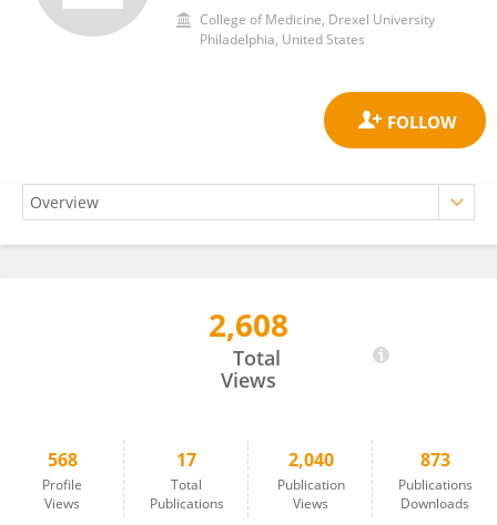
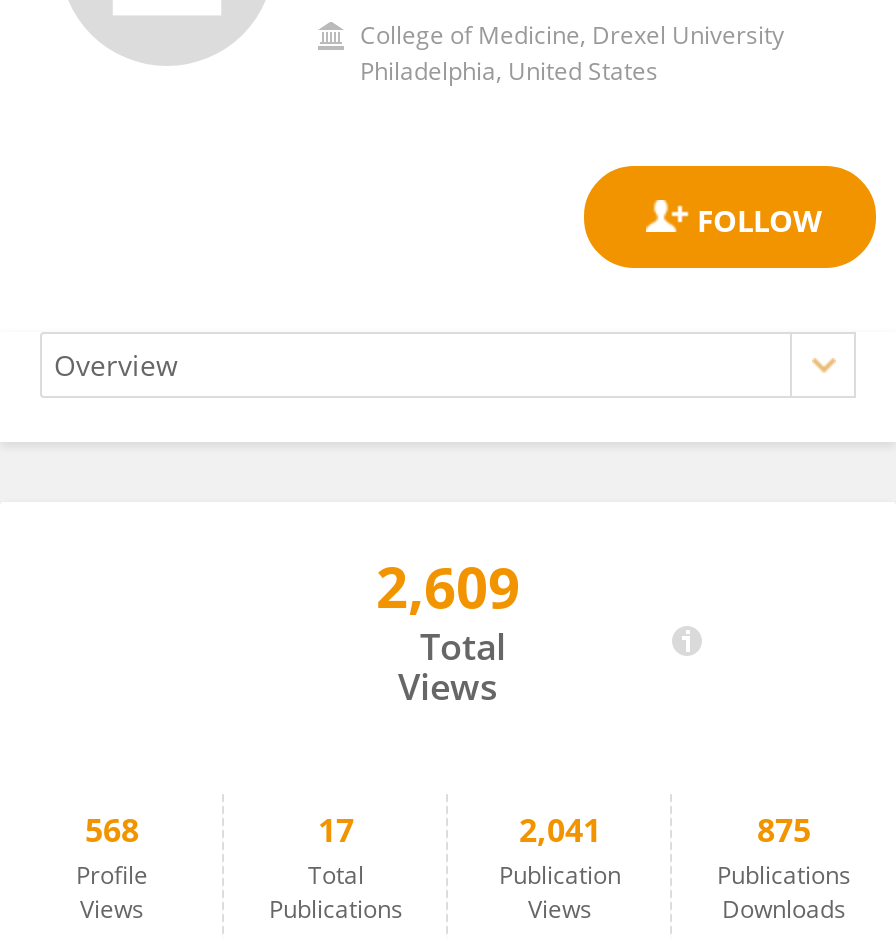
[209,303,288,346] 2,608 -> [376,548,520,624] 2,609
[288,447,333,472] 2,040 -> [519,808,601,852] 2,041
[420,447,450,472] 873 -> [757,808,811,852] 875

